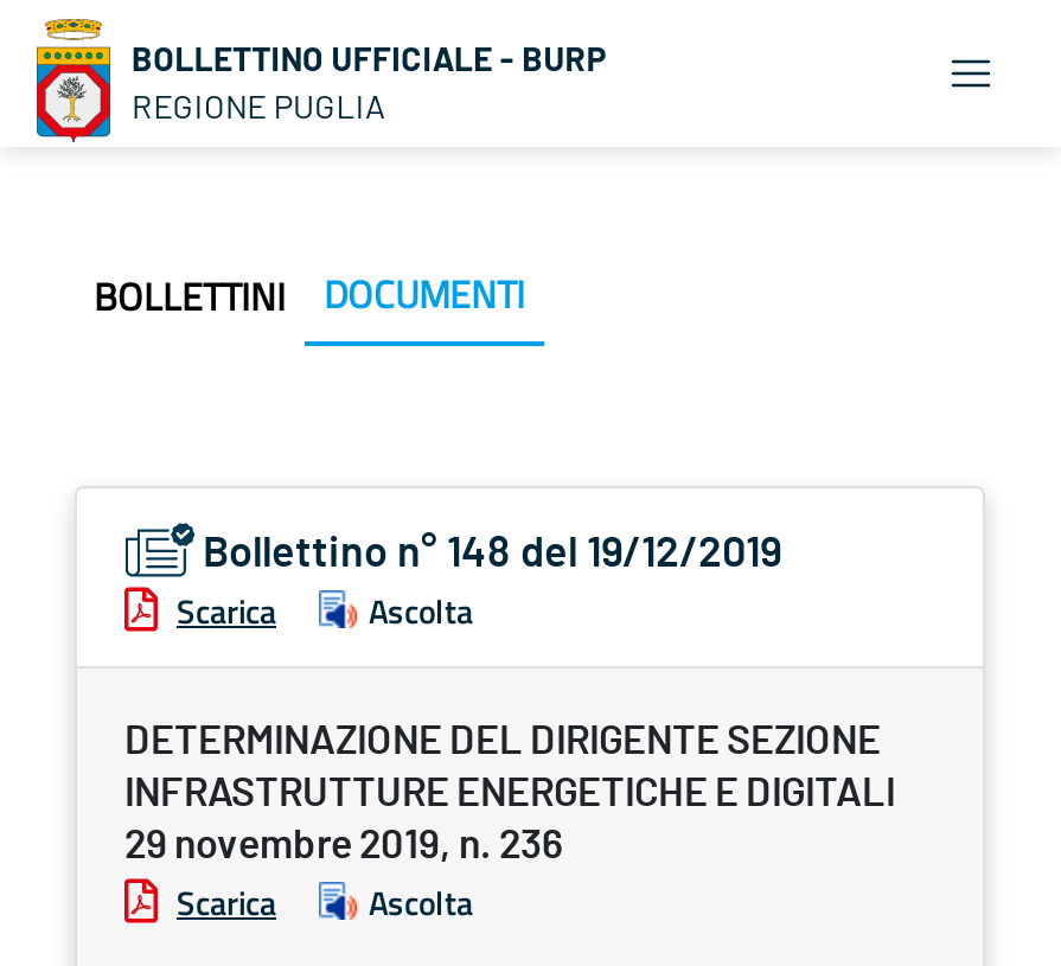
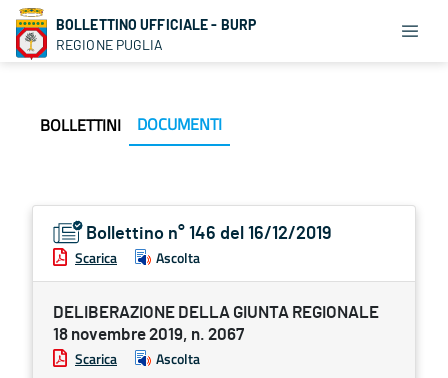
[203,533,781,576] Bollettino n° 148 del 19/12/2019 -> [86,225,331,243] Bollettino n° 146 del 16/12/2019
[124,721,895,865] DETERMINAZIONE DEL DIRIGENTE SEZIONE | INFRASTRUTTURE ENERGETICHE E DIGITALI | 29 novembre 2019, n. 236 -> [53,304,379,343] DELIBERAZIONE DELLA GIUNTA REGIONALE | 18 novembre 2019, n. 2067

